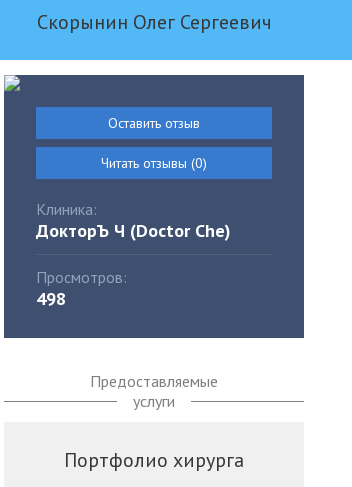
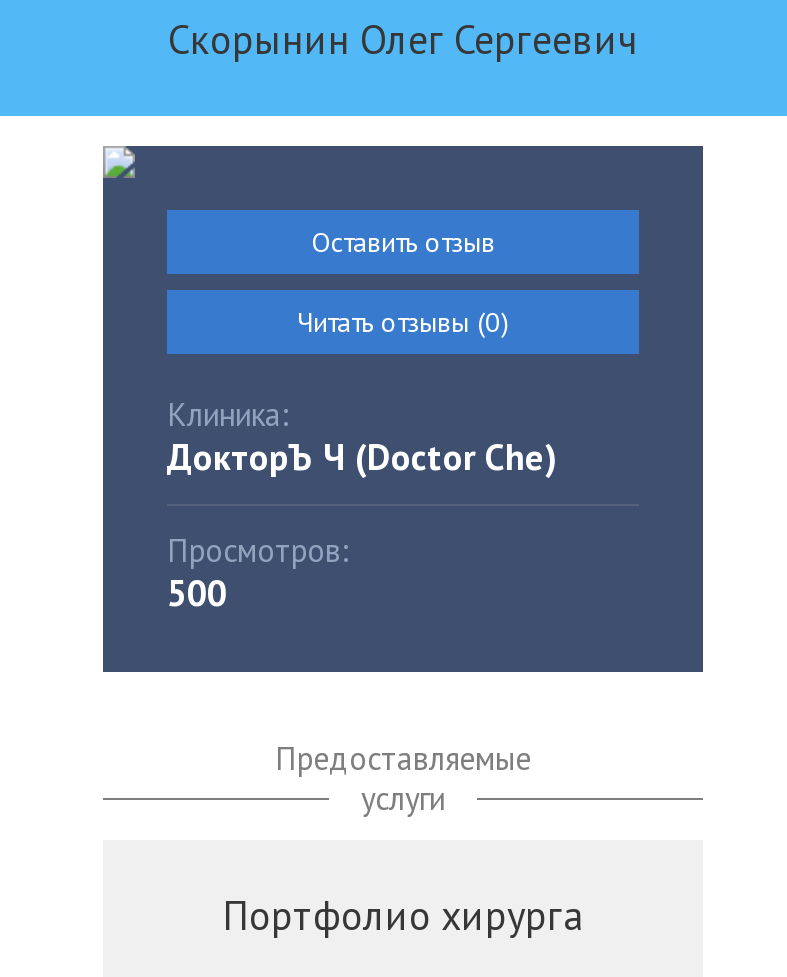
[36,287,66,310] 498 -> [167,570,227,616] 500

